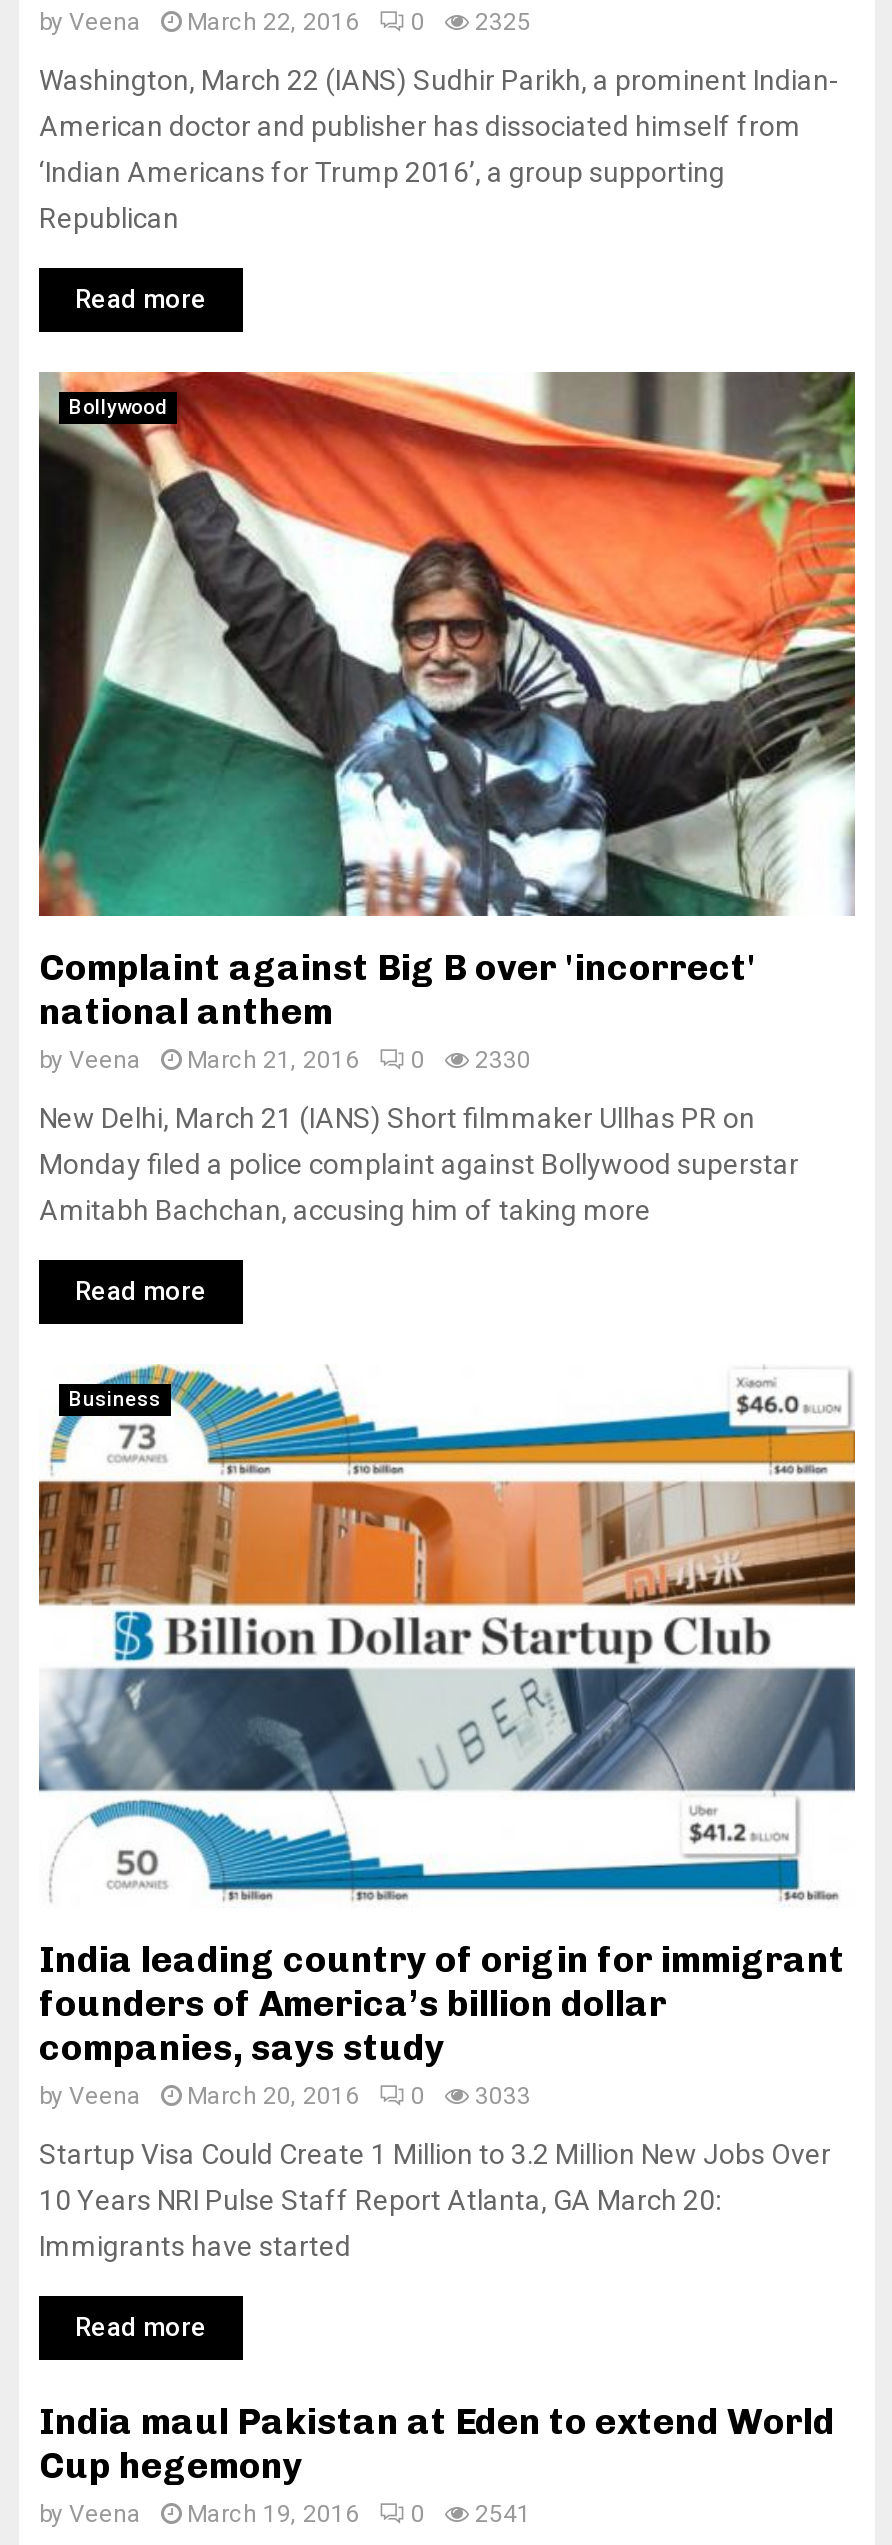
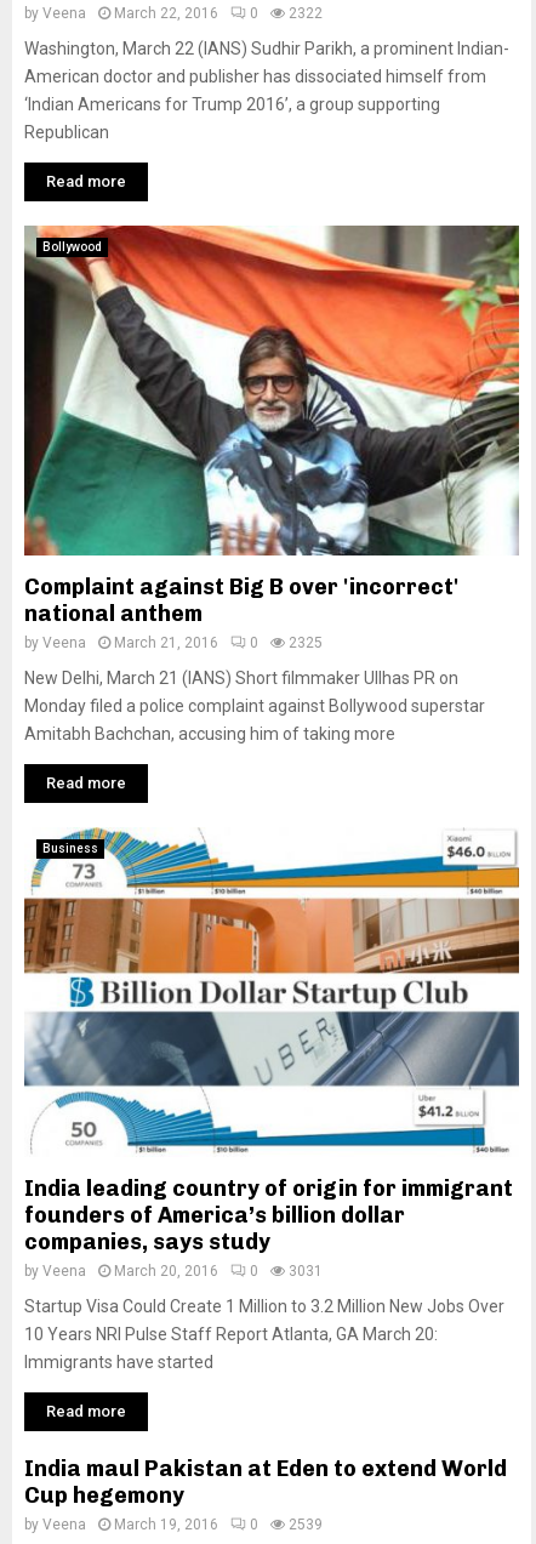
[39,8,531,36] by Veena March 22, 2016 0 2325 -> [24,5,323,22] by Veena March 22, 2016 0 2322
[39,1046,531,1074] by Veena March 21, 2016 0 2330 -> [24,634,323,651] by Veena March 21, 2016 0 2325
[39,2082,531,2110] by Veena March 20, 2016 0 3033 -> [24,1263,323,1280] by Veena March 20, 2016 0 3031
[39,2500,531,2528] by Veena March 19, 2016 0 2541 -> [24,1516,323,1533] by Veena March 19, 2016 0 2539

